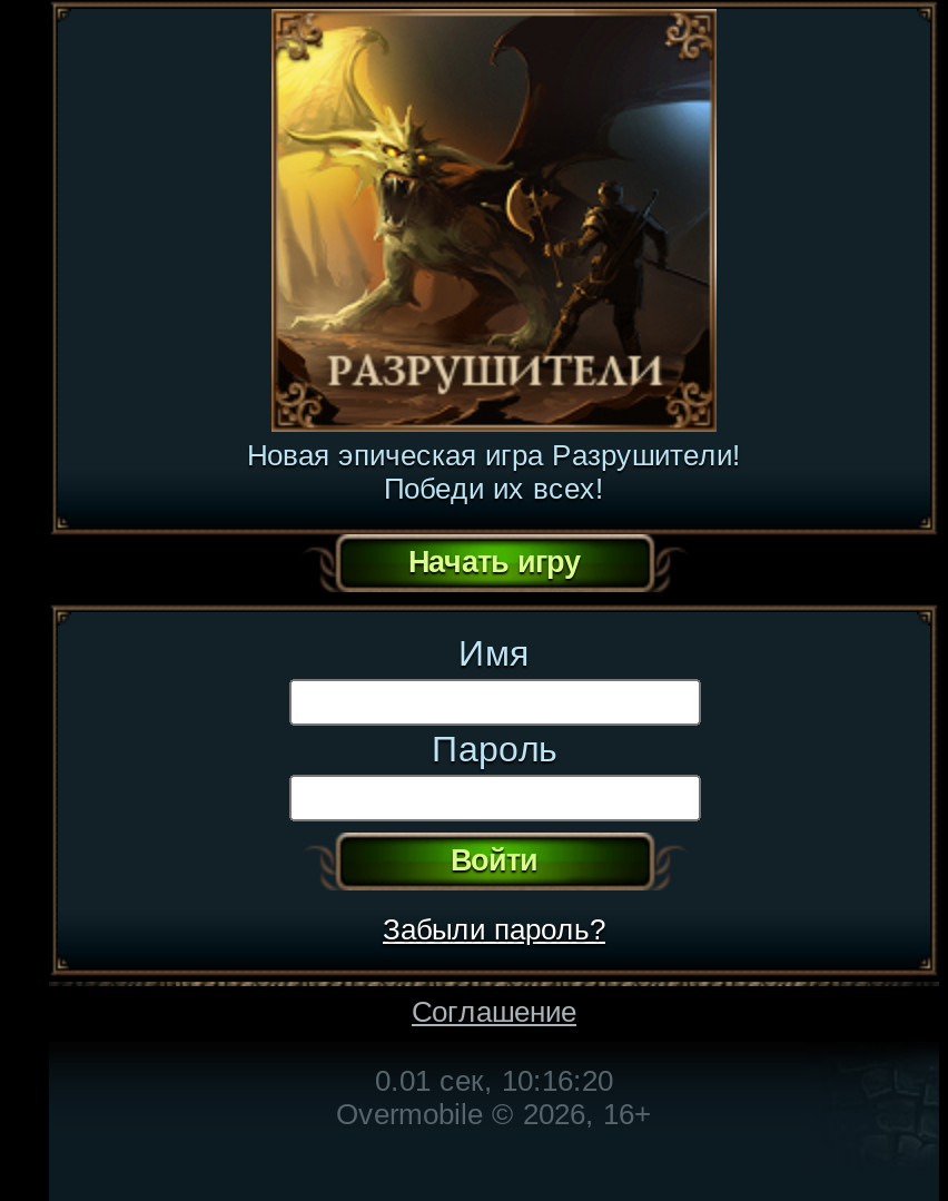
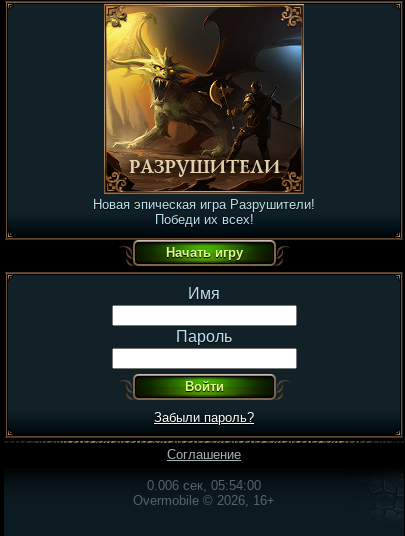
[375,1063,613,1096] 0.01 сек, 10:16:20 -> [147,477,261,492] 0.006 сек, 05:54:00

